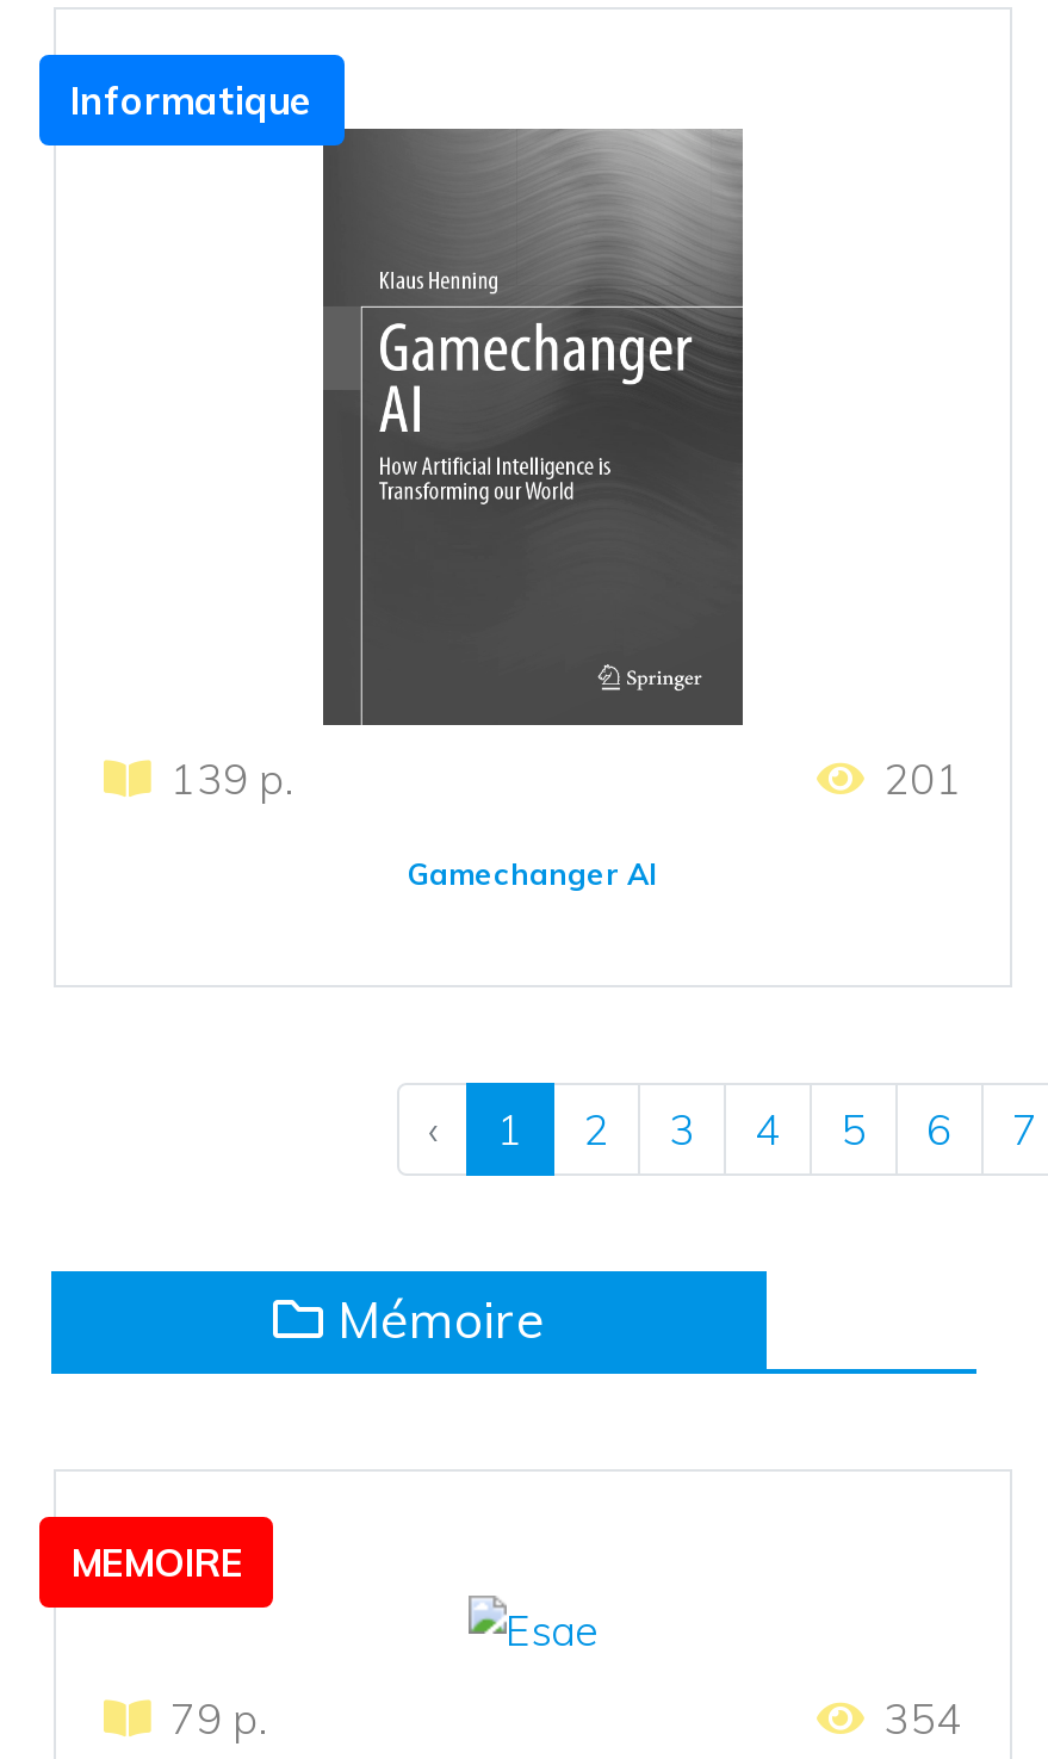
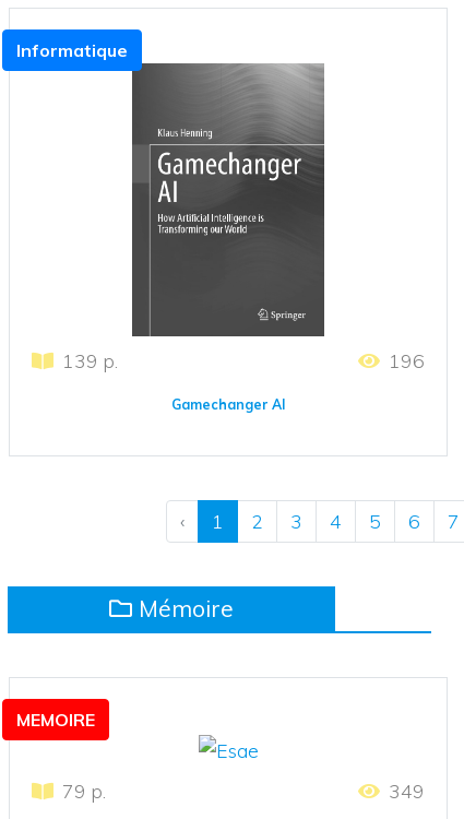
[864,752,962,804] 201 -> [380,348,425,372] 196
[864,1692,962,1744] 354 -> [380,779,425,803] 349

